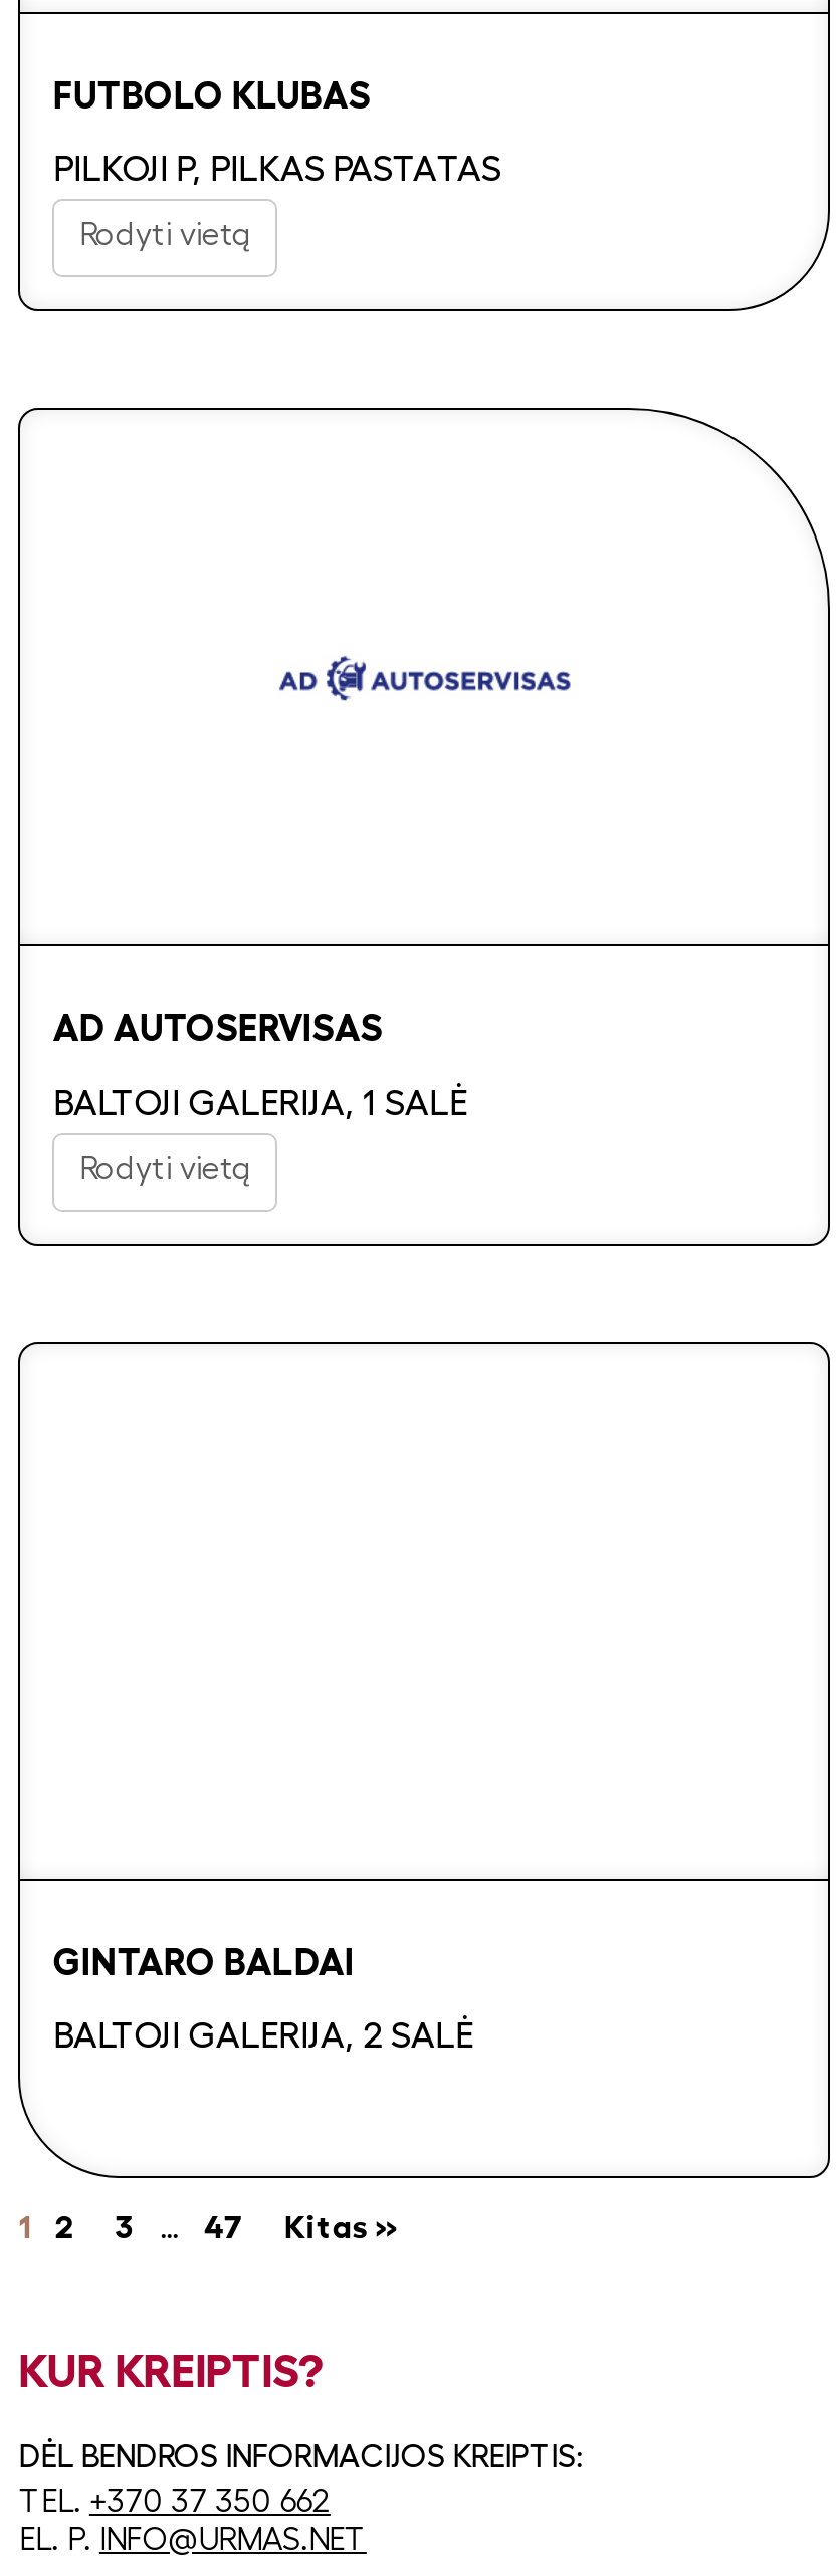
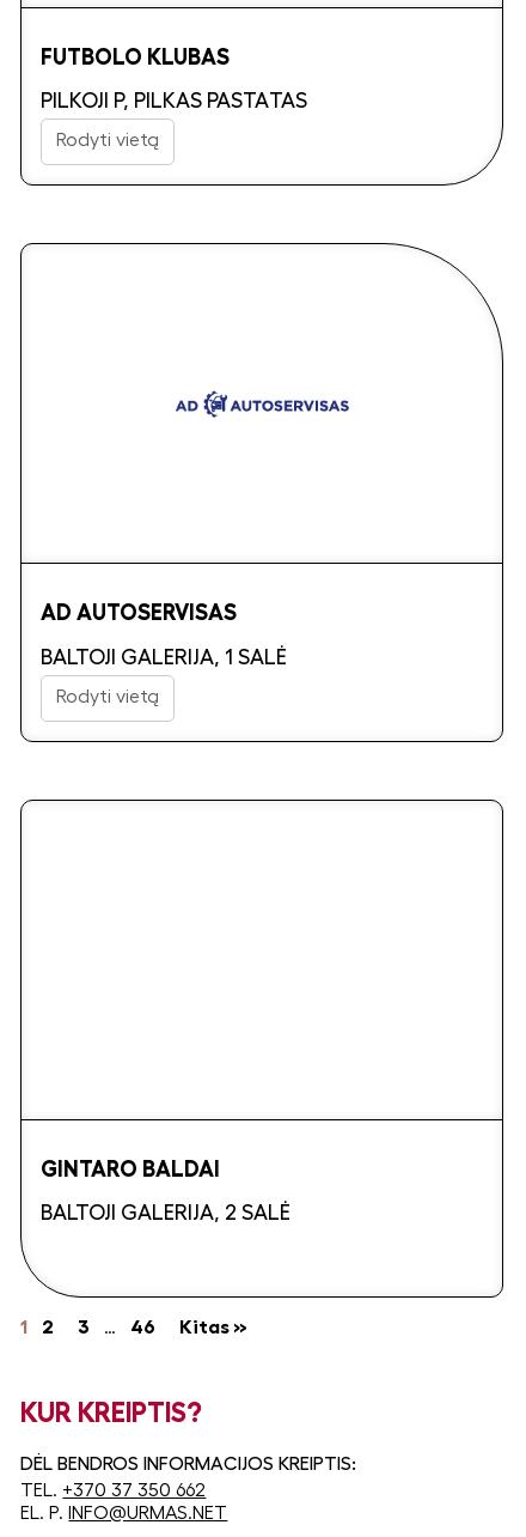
[204,2213,244,2245] 47 -> [131,1318,156,1337] 46

